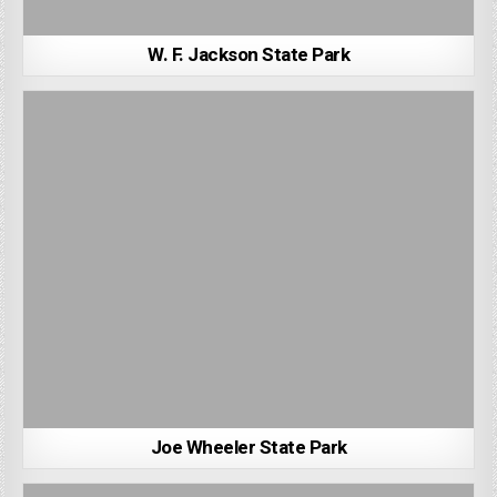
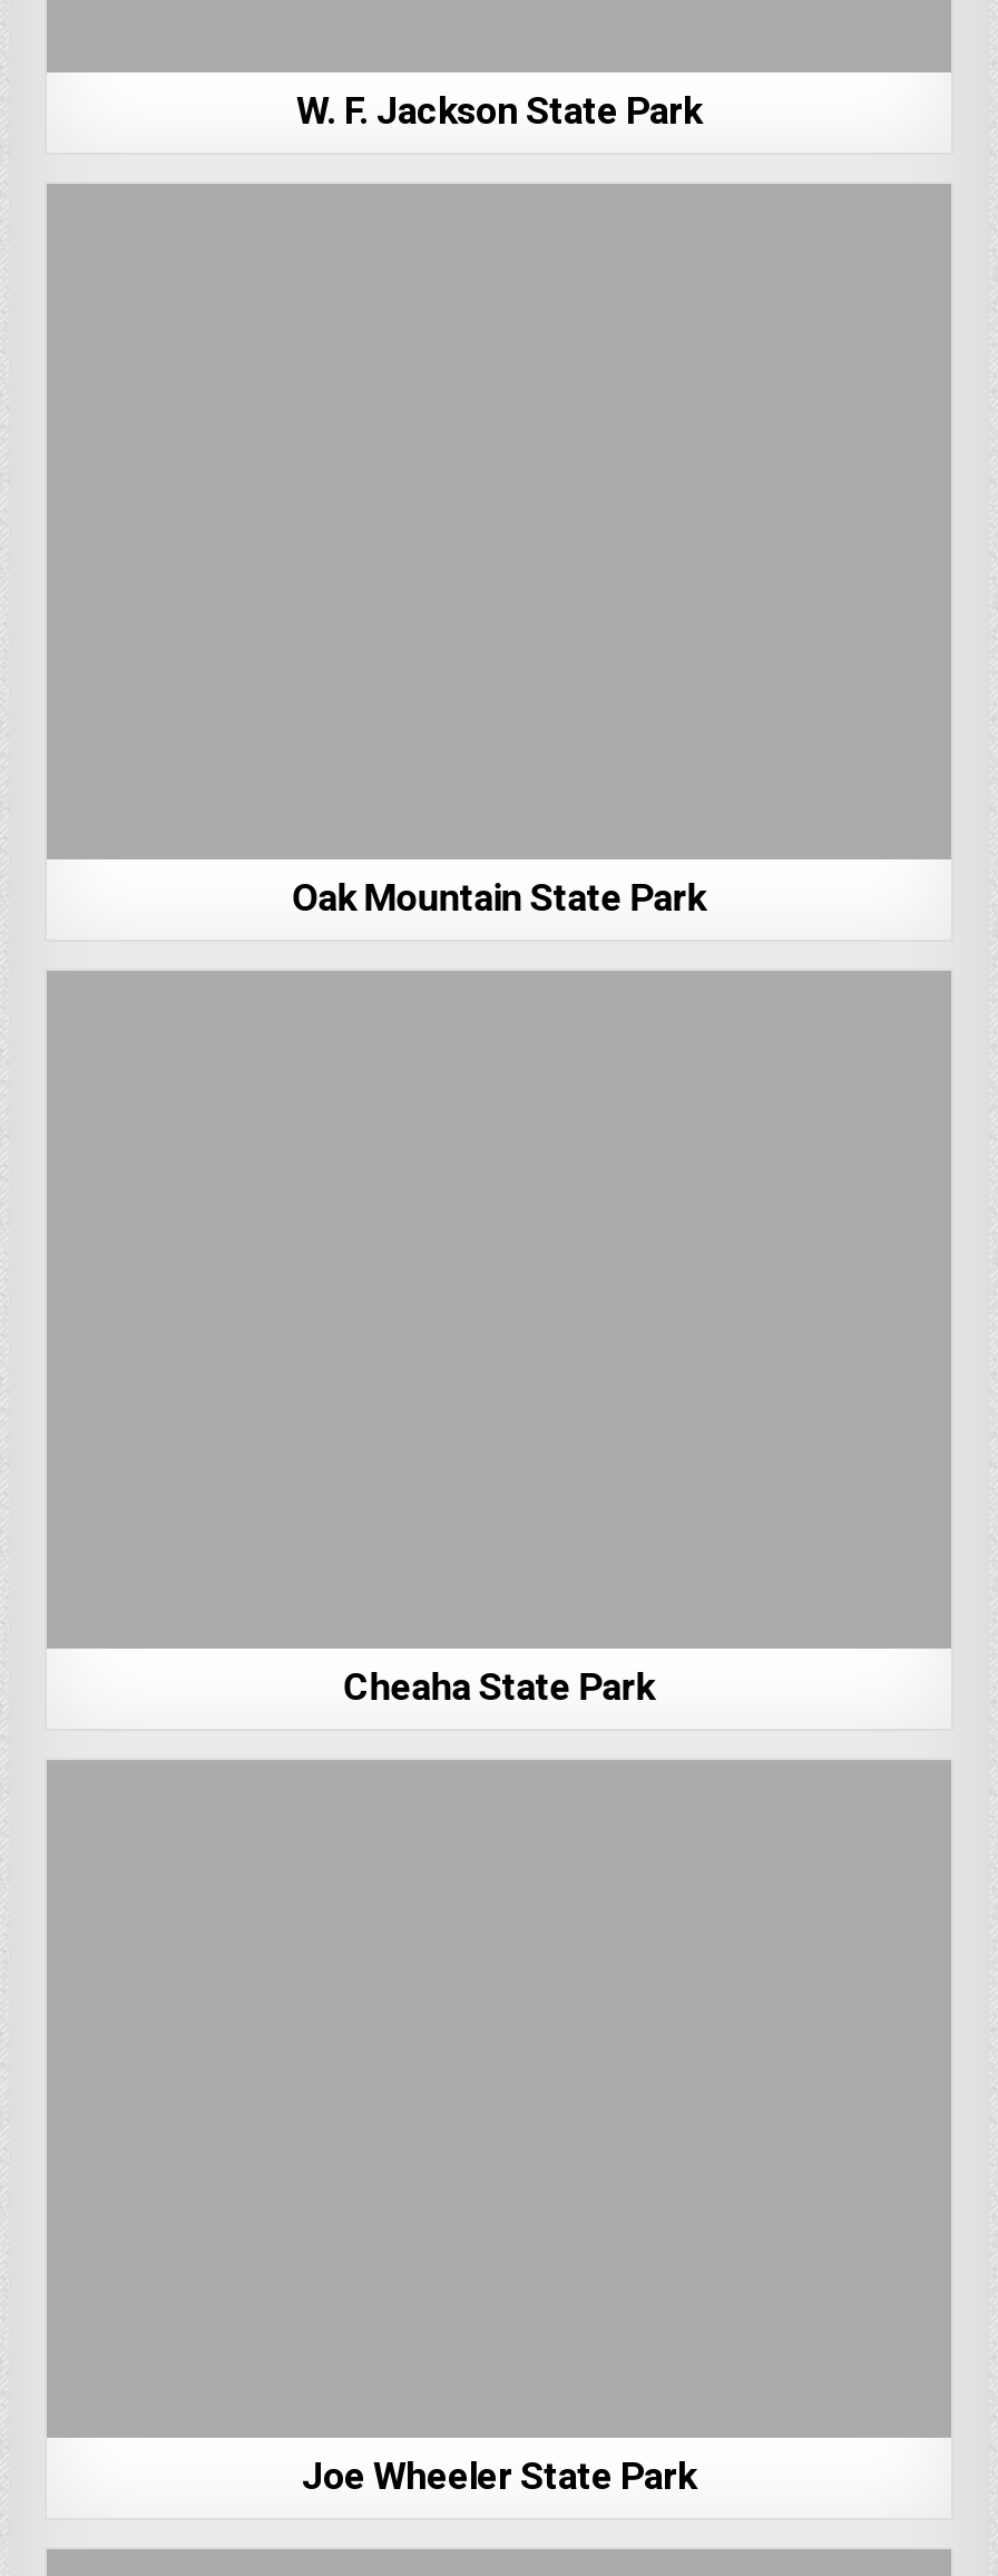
none -> [292,871,706,927] Oak Mountain State Park
none -> [344,1660,654,1716] Cheaha State Park

